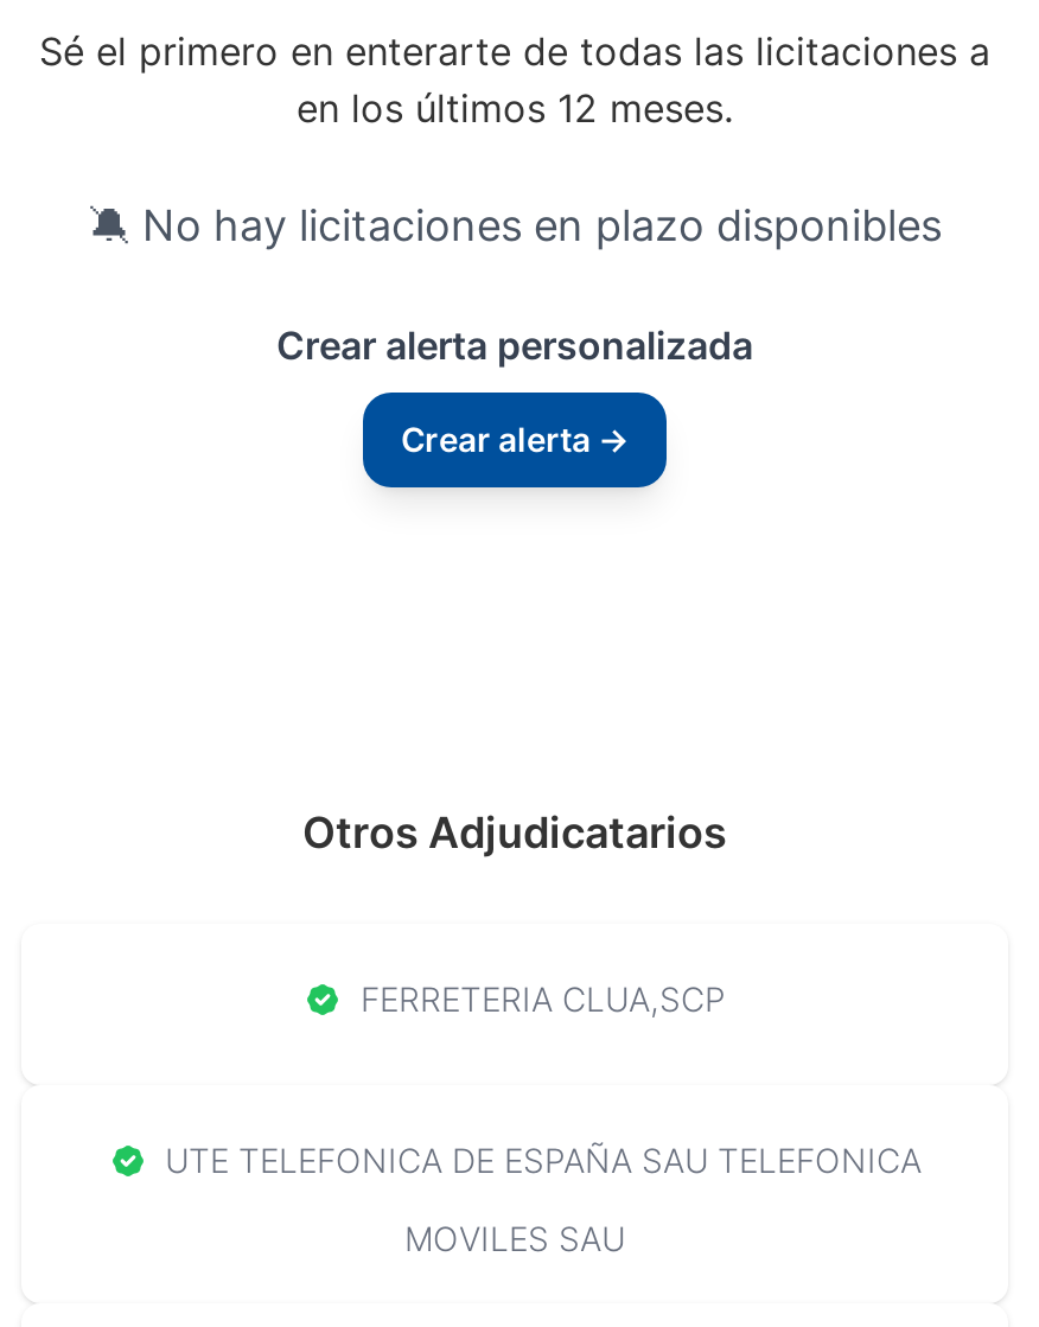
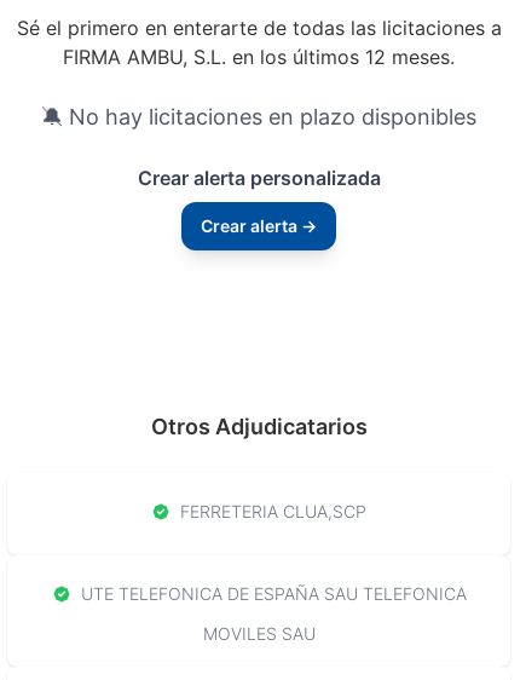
[297,84,733,132] en los últimos 12 meses. -> [63,45,455,69] FIRMA AMBU, S.L. en los últimos 12 meses.

